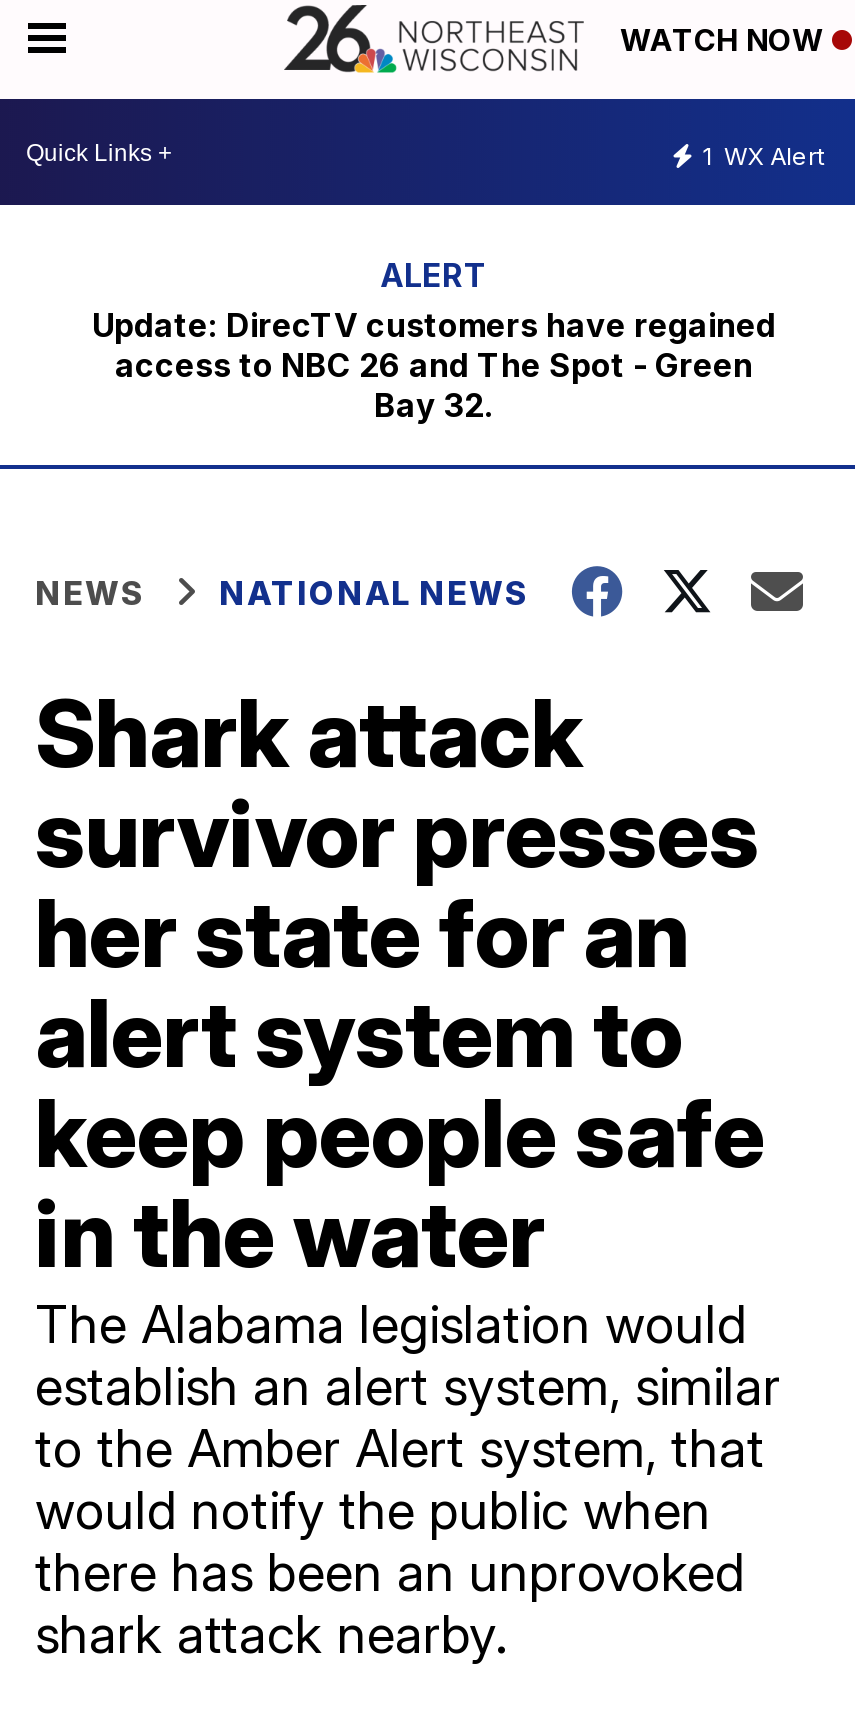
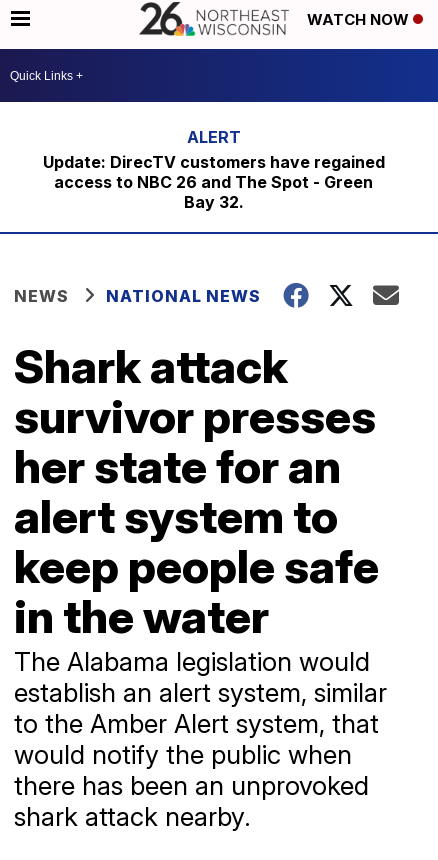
[702,140,824,170] 1 WX Alert -> none

